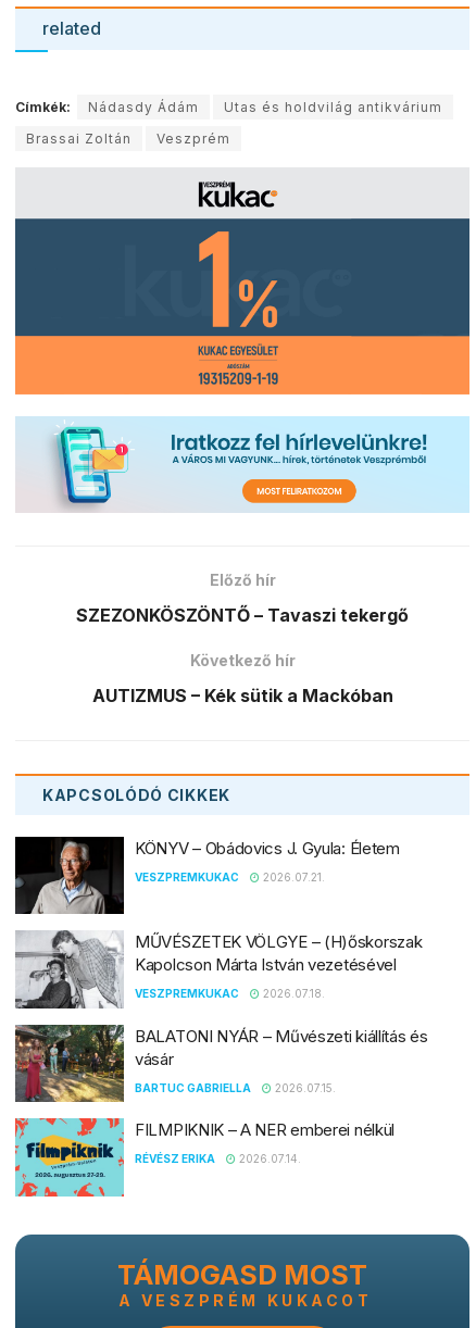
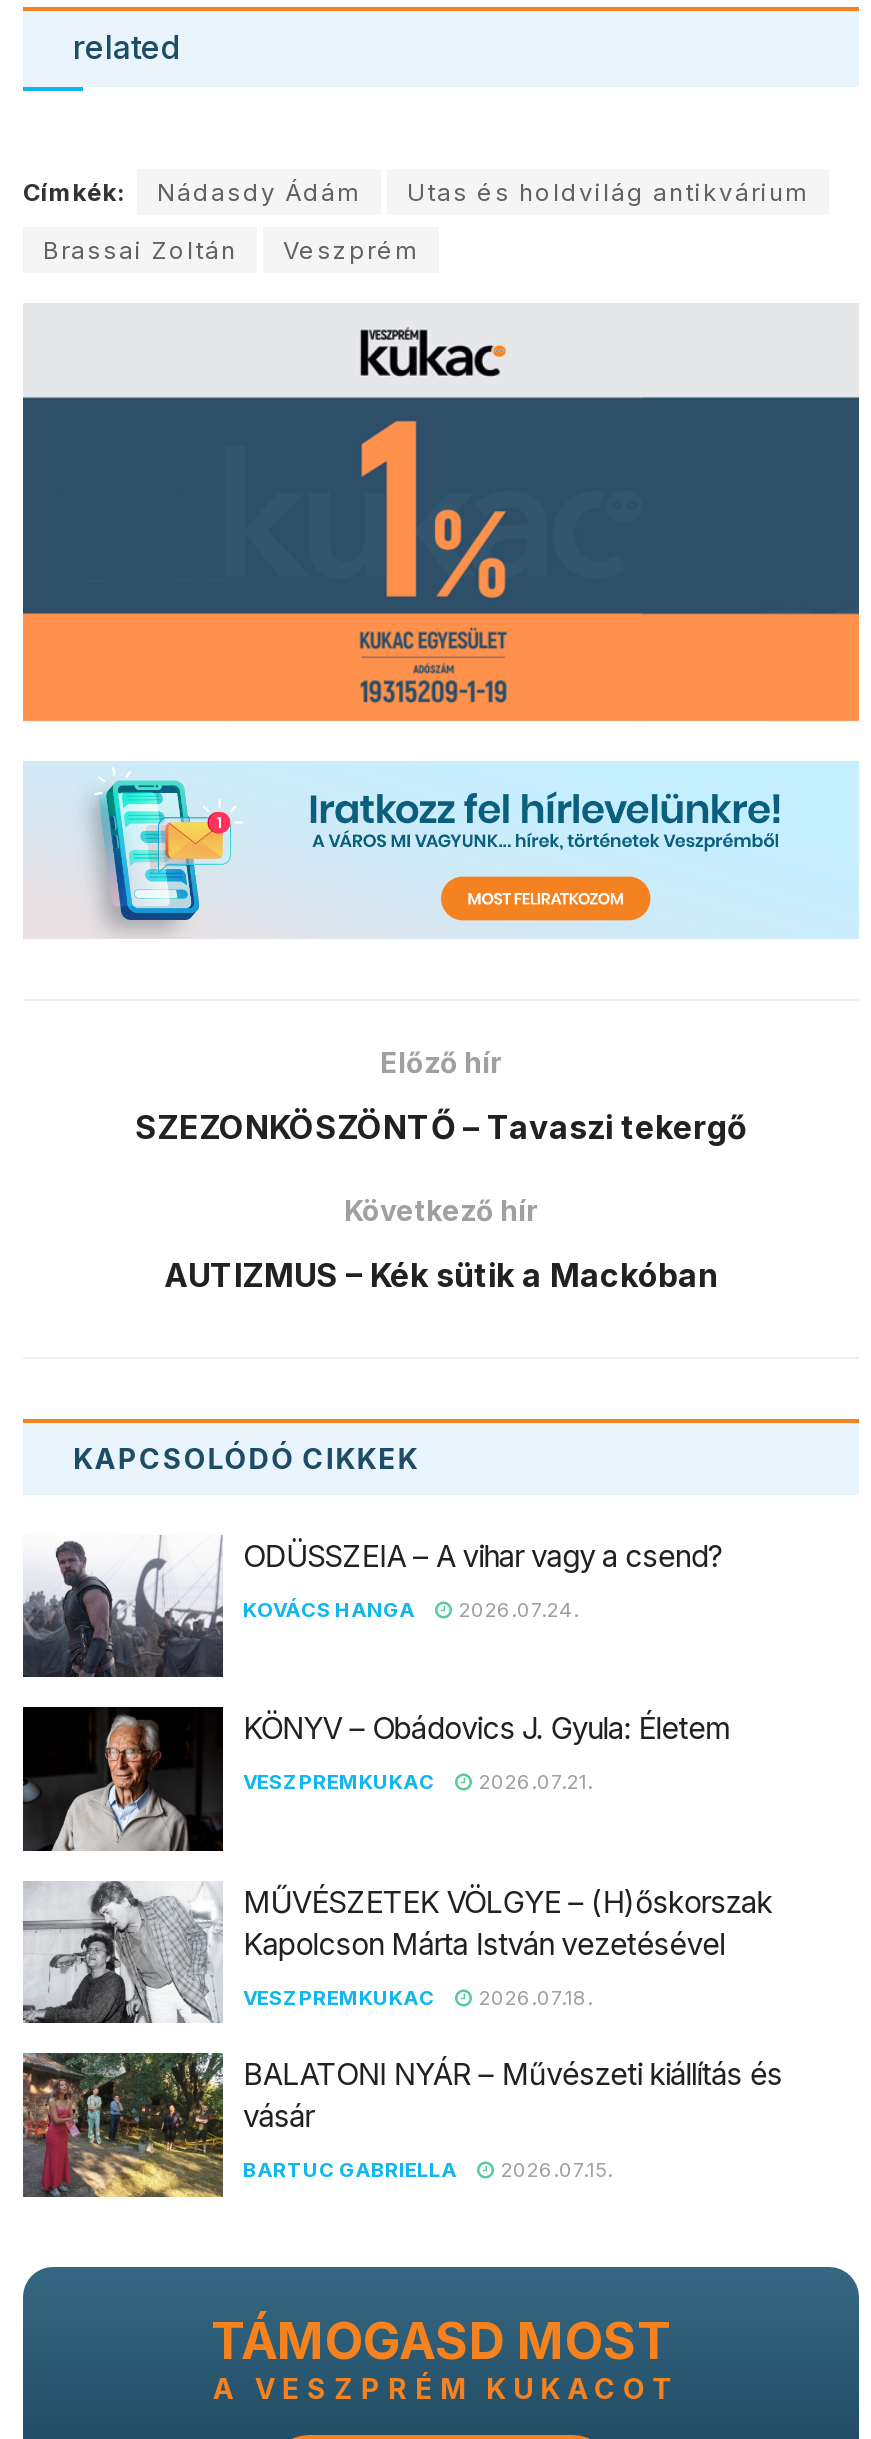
none -> [21,1536,723,1677] [image] | ODÜSSZEIA – A vihar vagy a csend? | KOVÁCS HANGA | 2026.07.24.
moved [15,837,428,1094] -> [23,1707,782,2181]: [image] | KÖNYV – Obádovics J. Gyula: Életem | VESZPREMKUKAC | ... | BARTUC GABRIELLA | 2026.07.15.
[14,1117,395,1198] [image] | FILMPIKNIK – A NER emberei nélkül | RÉVÉSZ ERIKA | 2026.07.14. -> none

